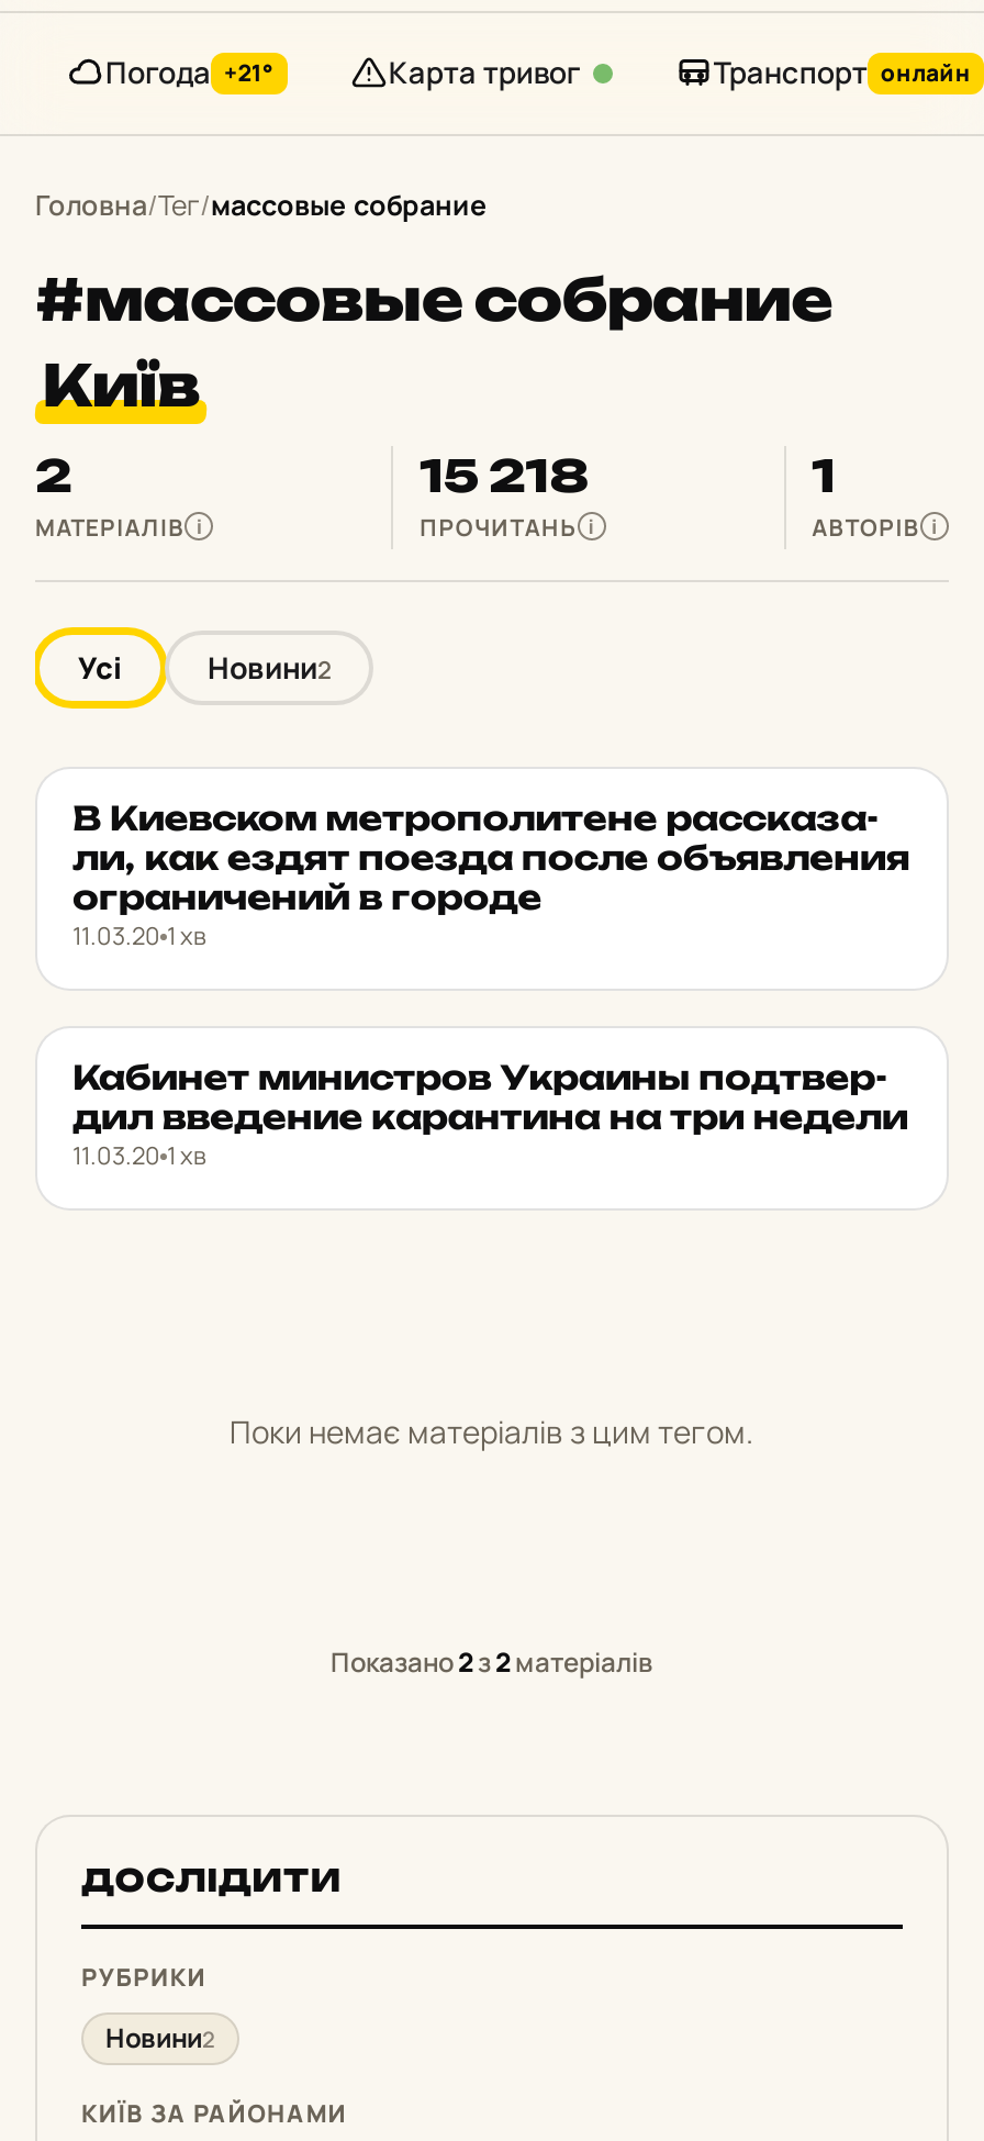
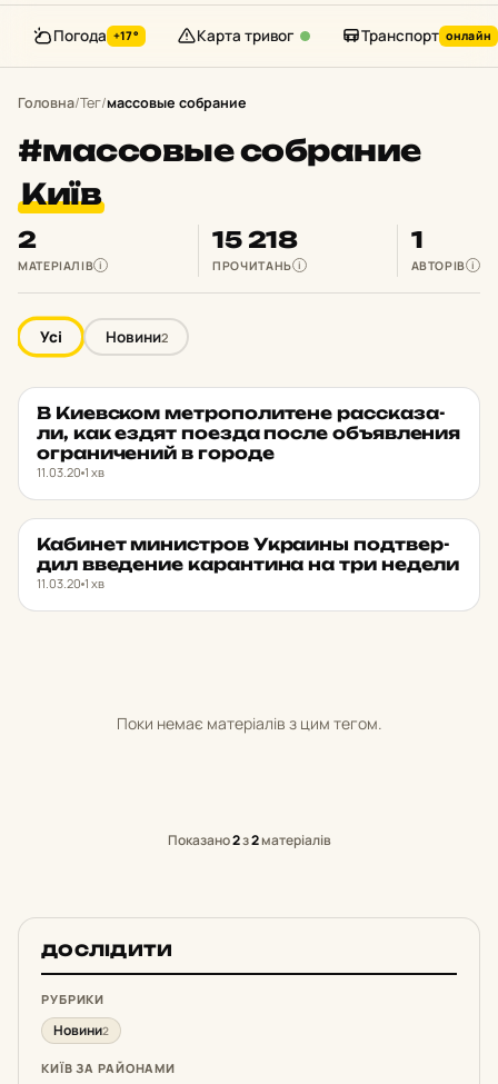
[105,53,274,92] Погода +21° -> [53,26,139,46] Погода +17°

